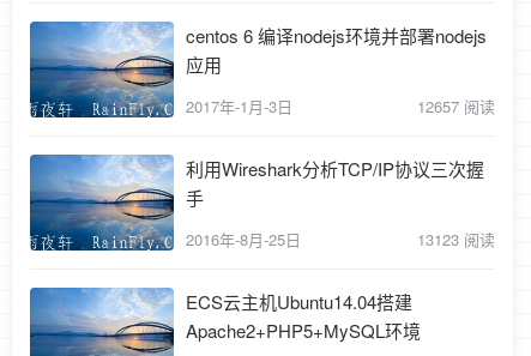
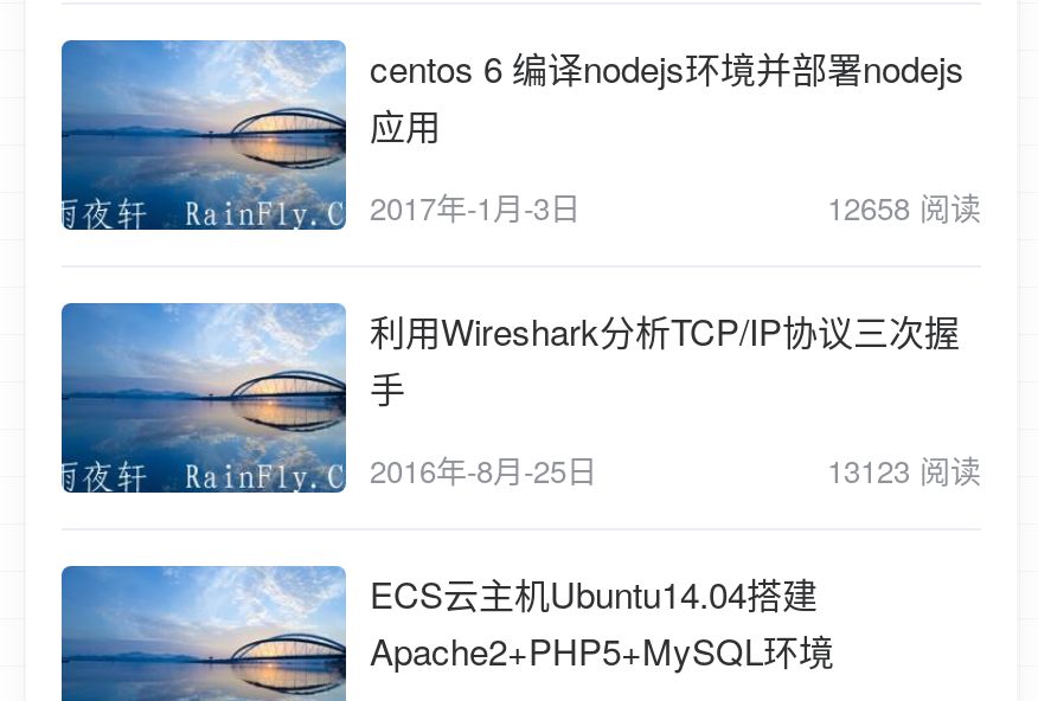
[417,95,495,117] 12657 阅读 -> [827,185,981,230] 12658 阅读

